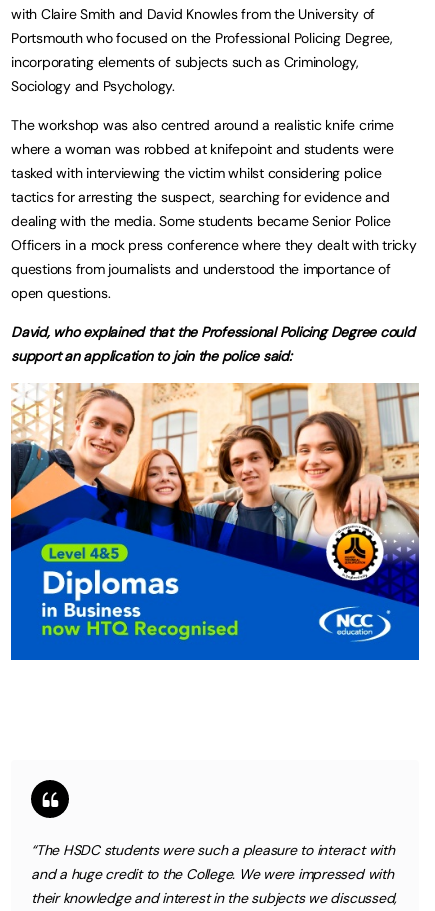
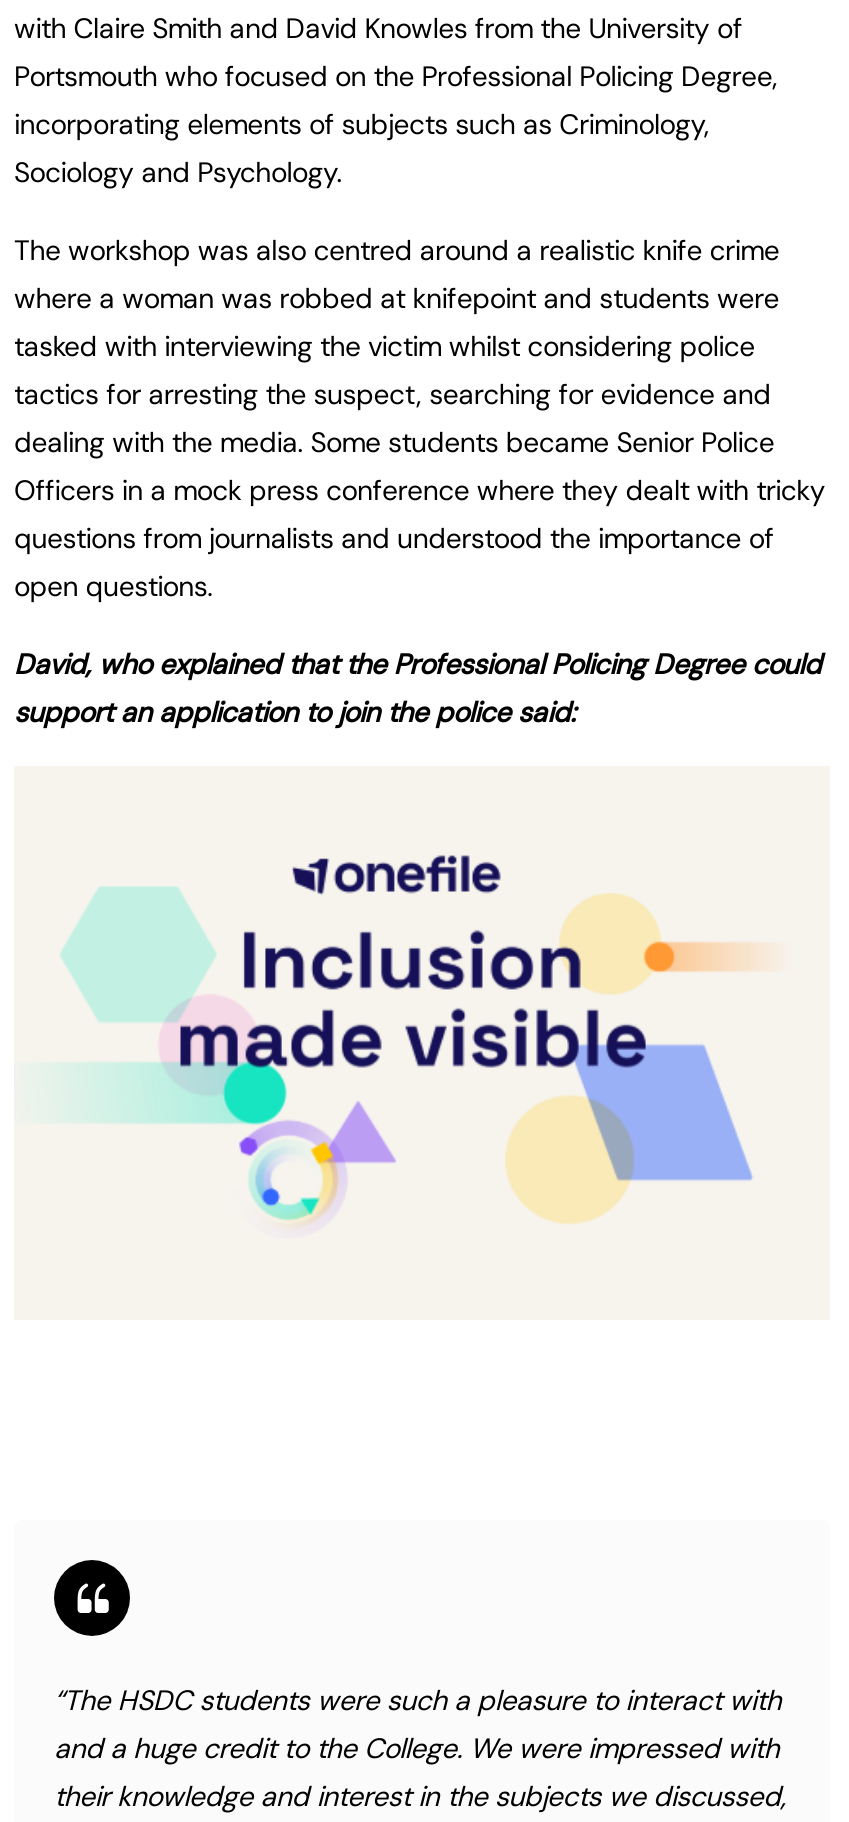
[10,382,420,661] [image] -> [14,766,830,1320] [image]

